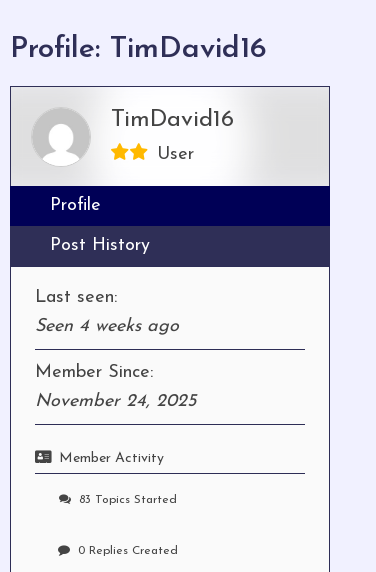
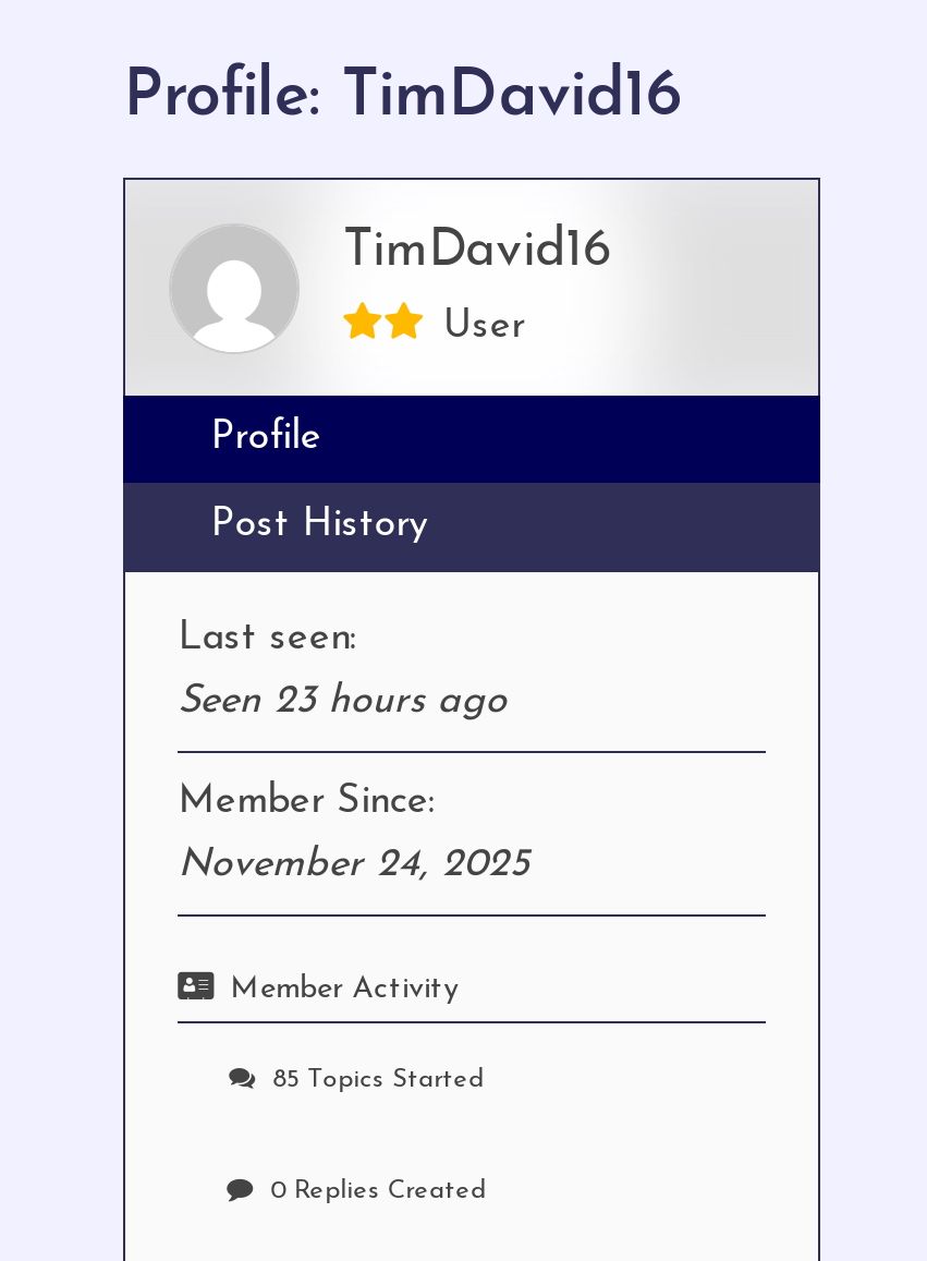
[35,317,179,336] Seen 4 weeks ago -> [178,681,507,722] Seen 23 hours ago
[79,494,177,506] 83 Topics Started -> [273,1067,486,1093] 85 Topics Started

